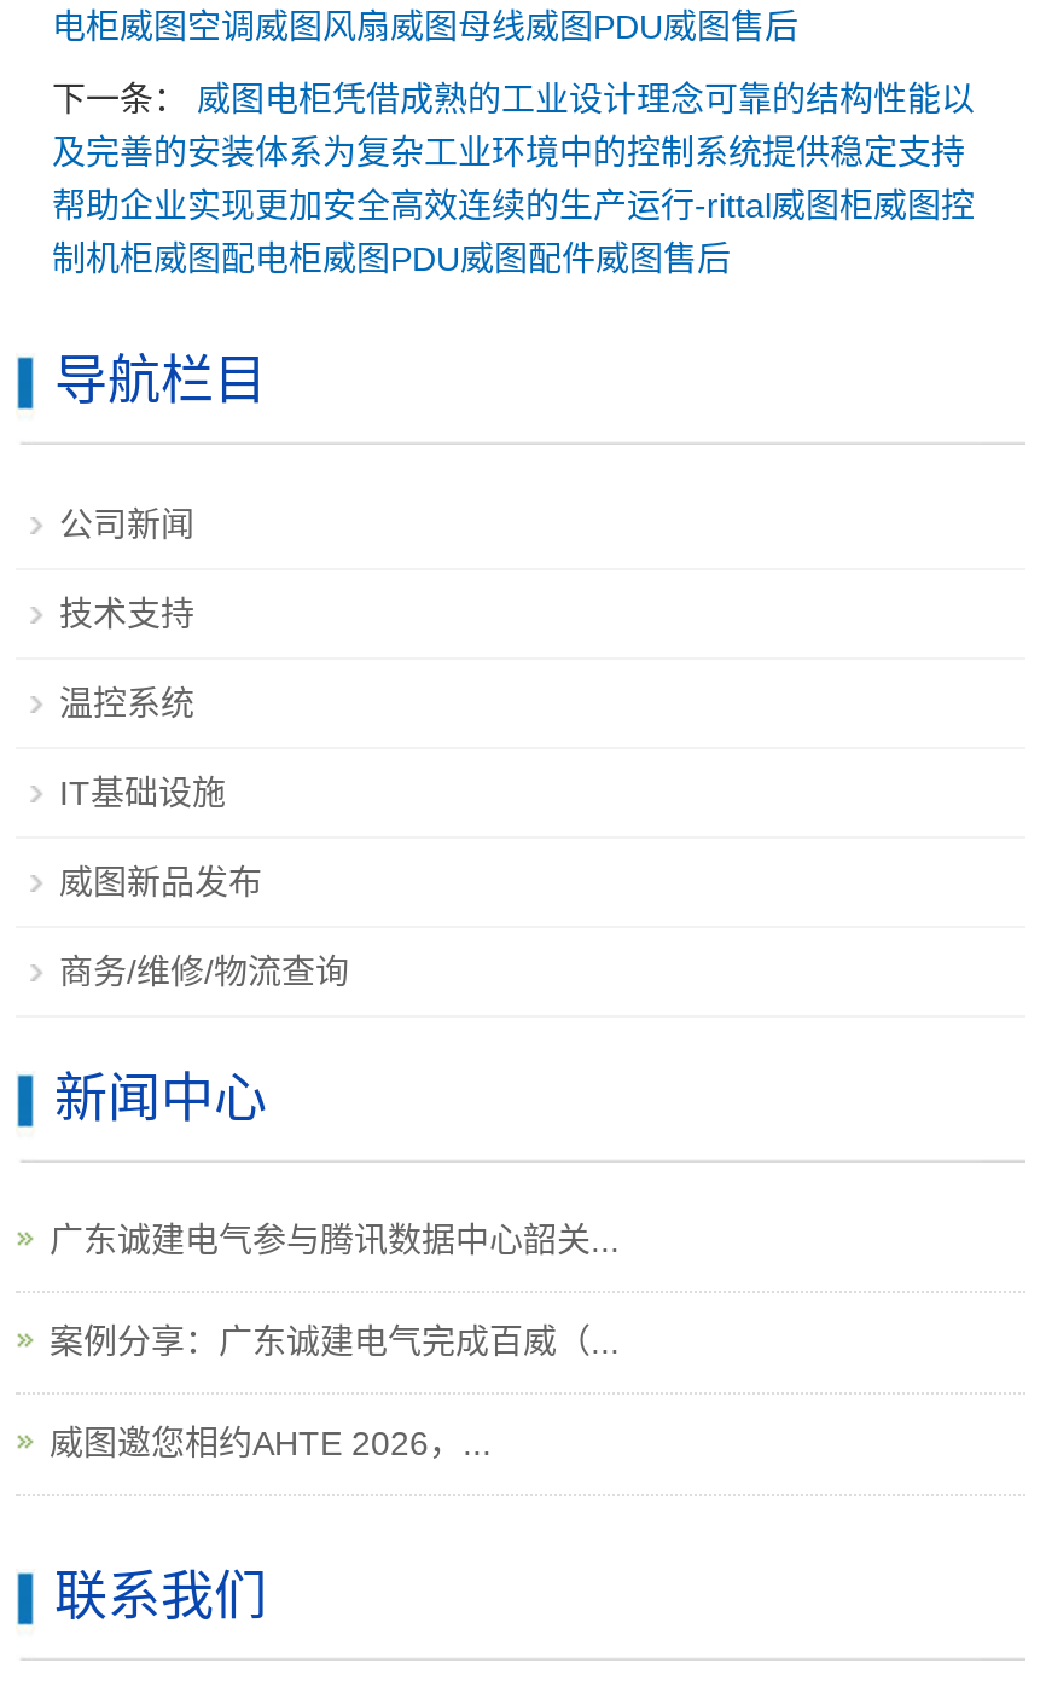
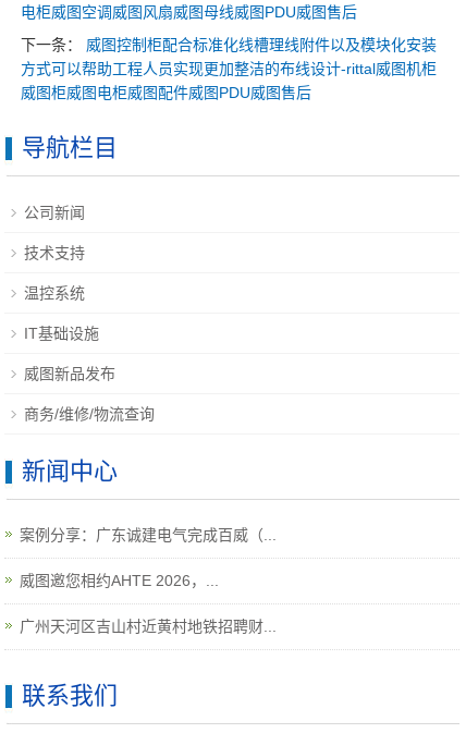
[52,80,975,278] 下一条：威图电柜凭借成熟的工业设计理念可靠的结构性能以 | 及完善的安装体系为复杂工业环境中的控制系统提供稳定支持 | 帮助企业实现更加安全高效连续的生产运行-rittal威图柜威图控 | 制机柜威图配电柜威图PDU威图配件威图售后 -> [21,36,437,101] 下一条：威图控制柜配合标准化线槽理线附件以及模块化安装 | 方式可以帮助工程人员实现更加整洁的布线设计-rittal威图机柜 | 威图柜威图电柜威图配件威图PDU威图售后
[50,1221,620,1260] 广东诚建电气参与腾讯数据中心韶关... -> none
moved [50,1322,620,1463] -> [20,526,277,589]: 案例分享：广东诚建电气完成百威（... | 威图邀您相约AHTE 2026，...
none -> [20,618,277,635] 广州天河区吉山村近黄村地铁招聘财...

